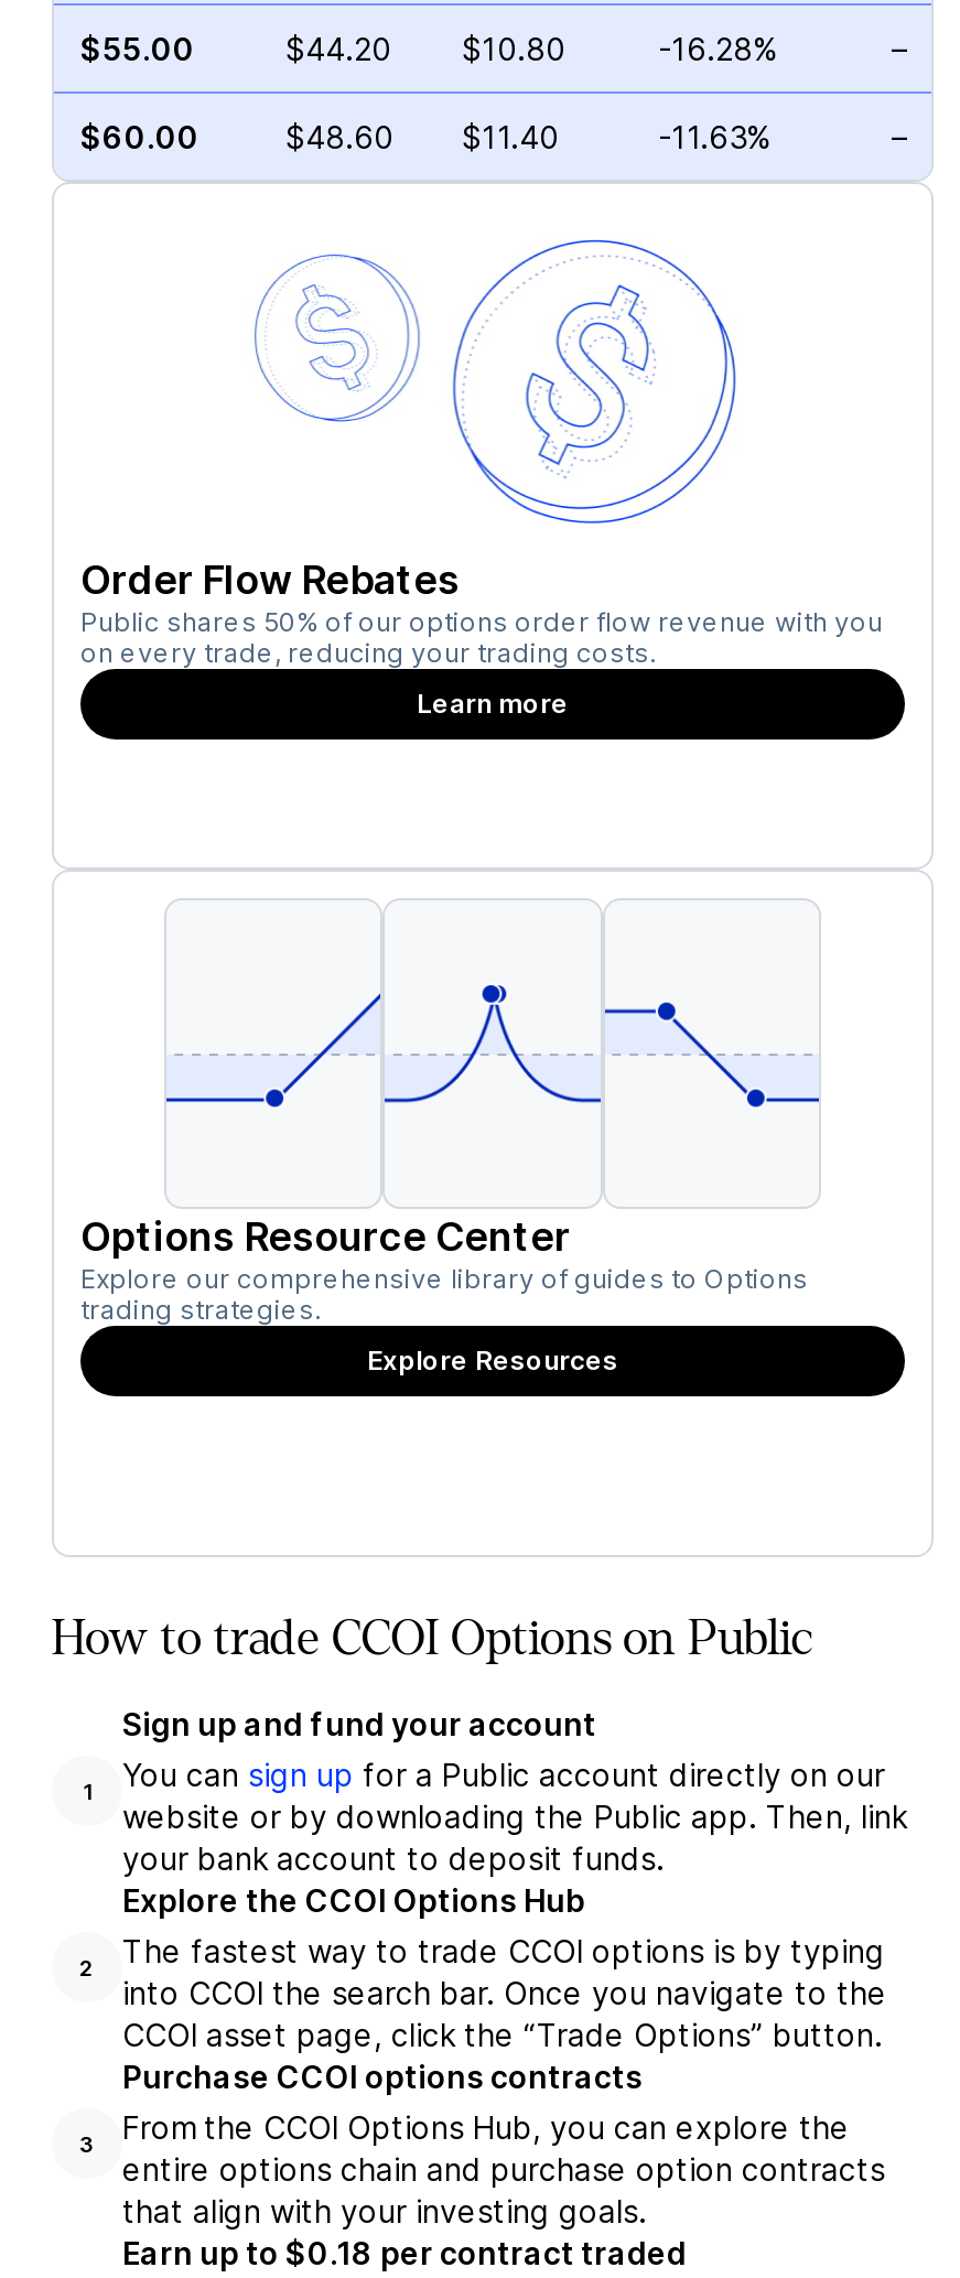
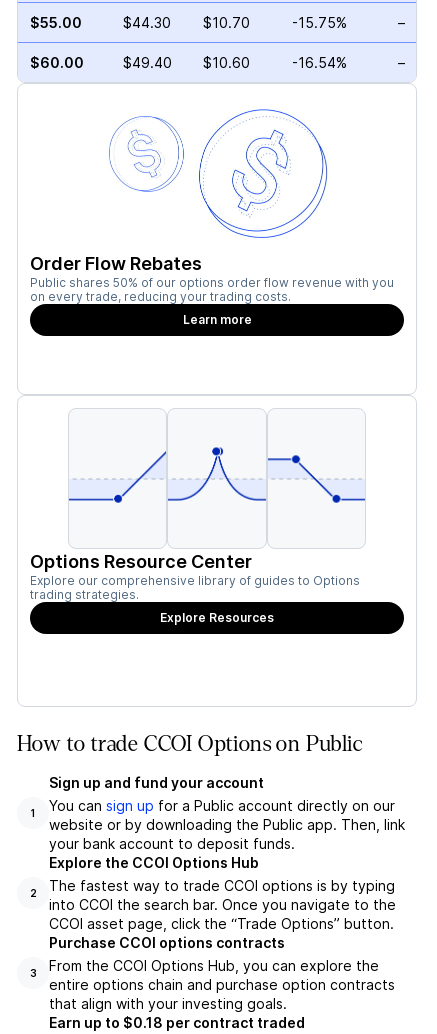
[285,30,391,67] $44.20 -> [123,14,171,31] $44.30
[462,30,565,67] $10.80 -> [203,14,250,31] $10.70
[658,30,777,67] -16.28% -> [292,14,347,31] -15.75%
[285,118,393,155] $48.60 -> [123,54,172,71] $49.40
[462,118,559,155] $11.40 -> [203,54,250,71] $10.60
[658,118,770,155] -11.63% -> [292,54,347,71] -16.54%

